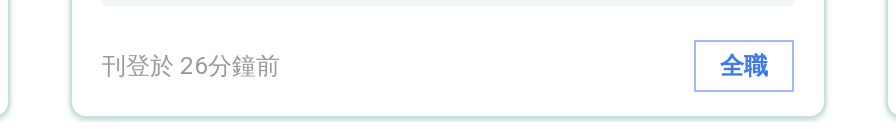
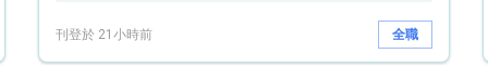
[102,51,280,79] 刊登於 26分鐘前 -> [56,26,152,42] 刊登於 21小時前

